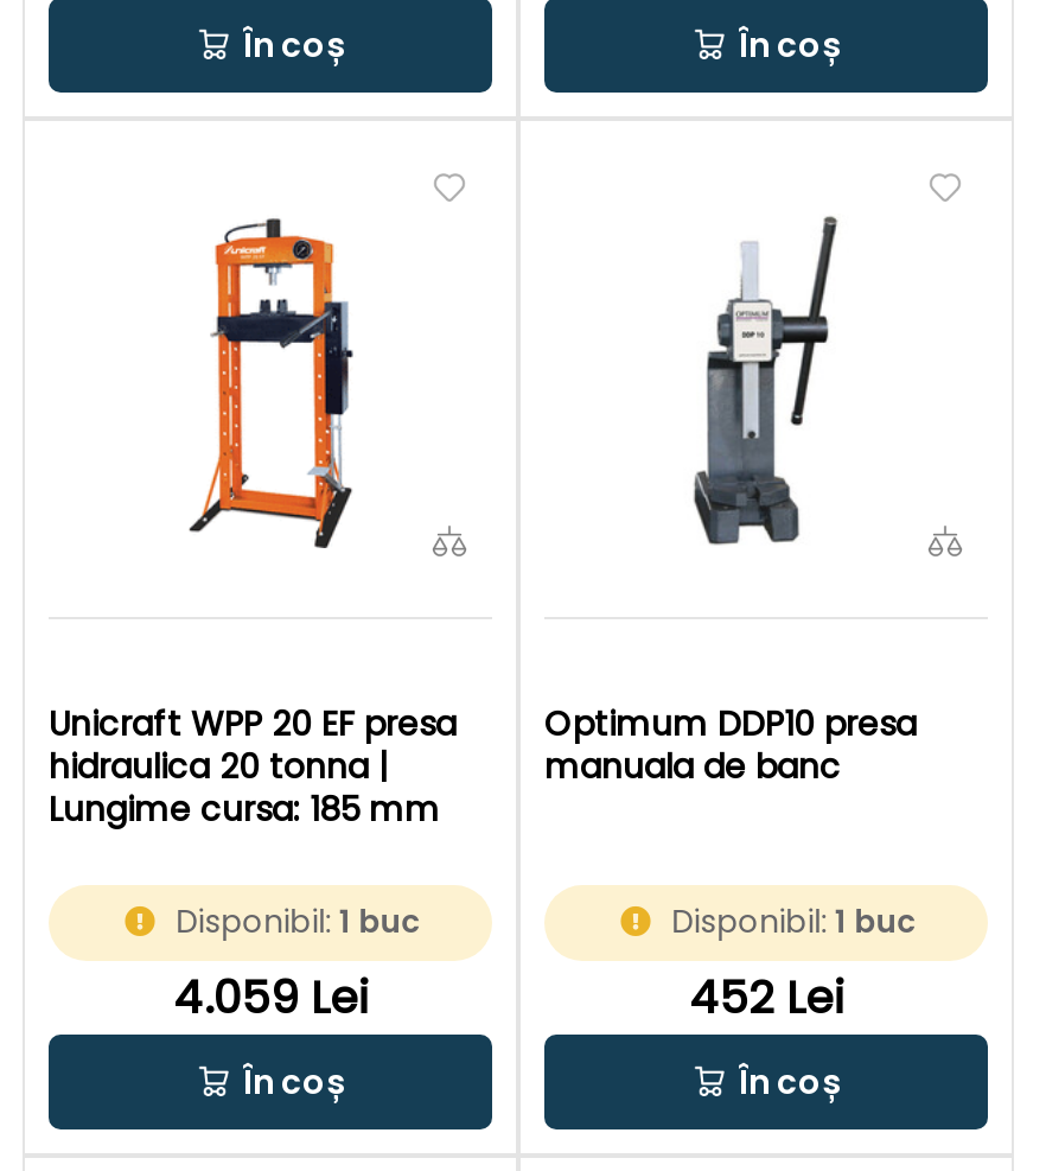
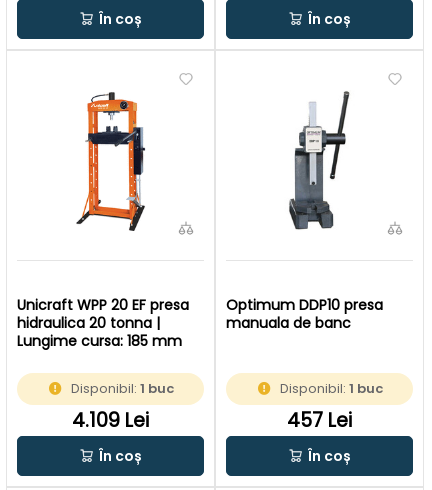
[173,966,368,1030] 4.059 Lei -> [72,407,149,434] 4.109 Lei
[689,966,843,1030] 452 Lei -> [287,407,352,434] 457 Lei

